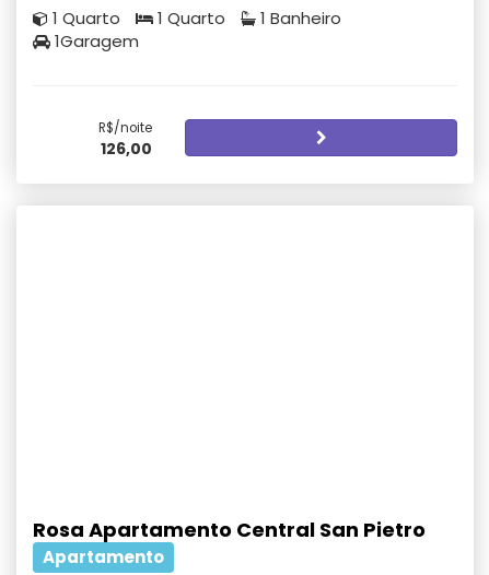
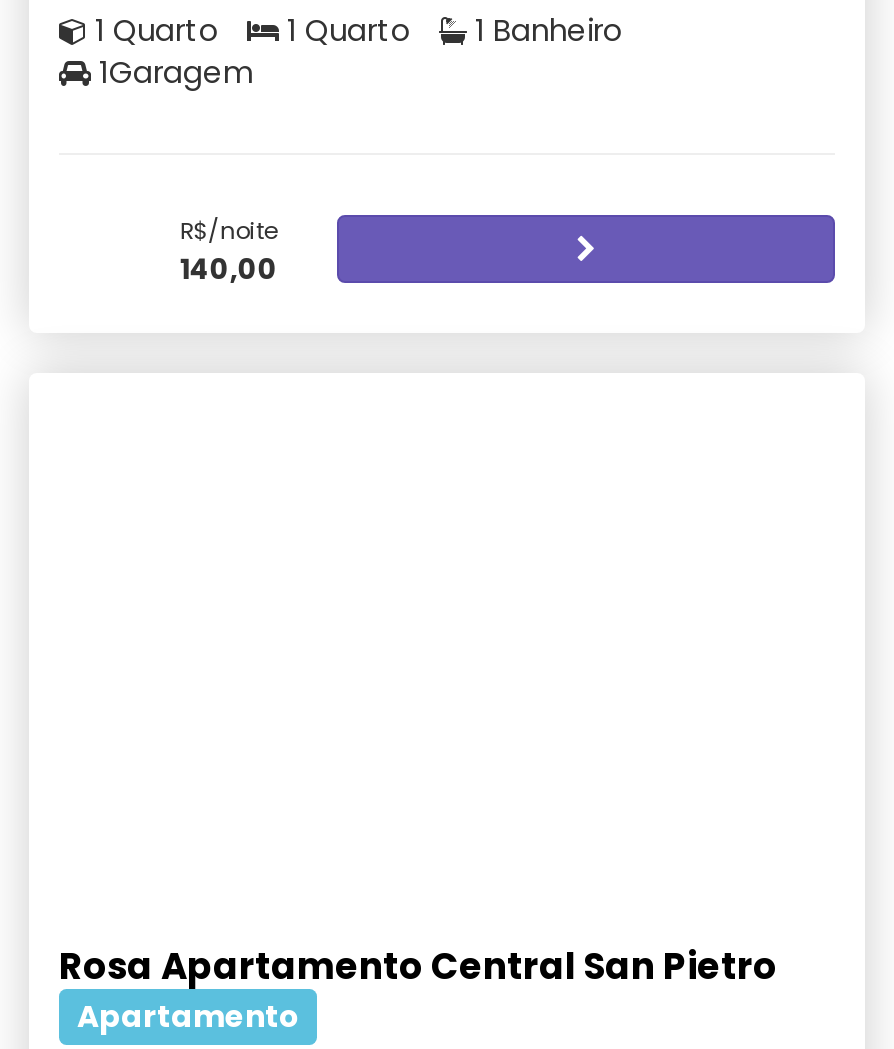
[101,138,152,160] 126,00 -> [180,249,278,289] 140,00

